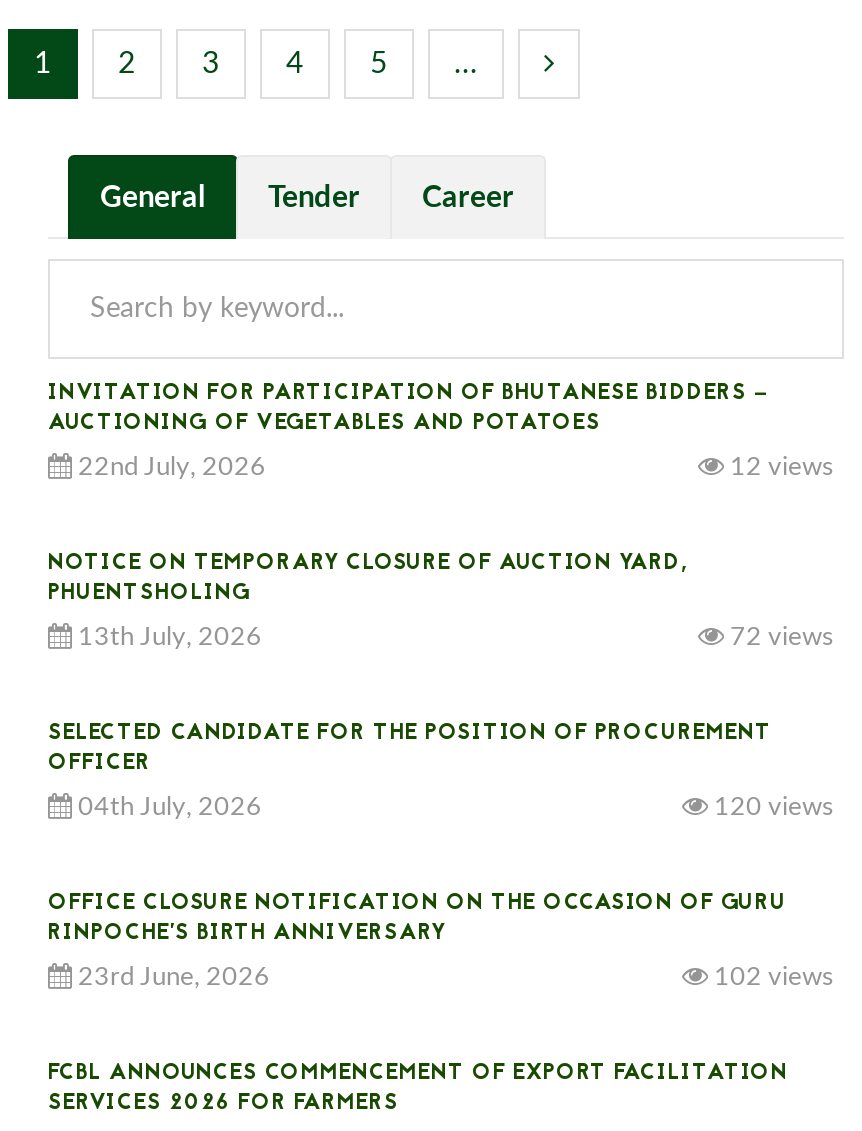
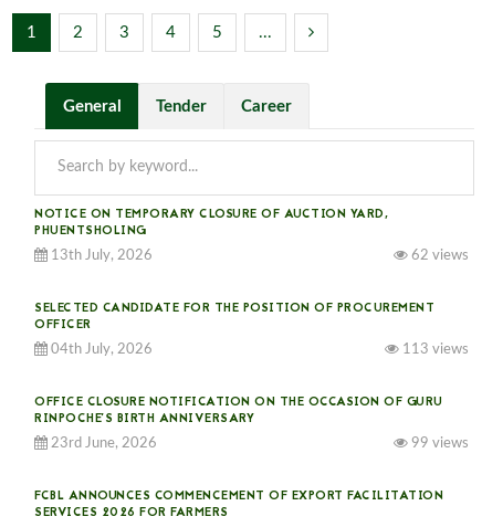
[48,378,834,482] INVITATION FOR PARTICIPATION OF BHUTANESE BIDDERS — | AUCTIONING OF VEGETABLES AND POTATOES | 22nd July, 2026 | 12 views -> none
[724,626,834,652] 72 views -> [408,248,469,263] 62 views
[708,796,834,822] 120 views -> [399,342,469,356] 113 views
[708,966,834,992] 102 views -> [408,436,469,450] 99 views

